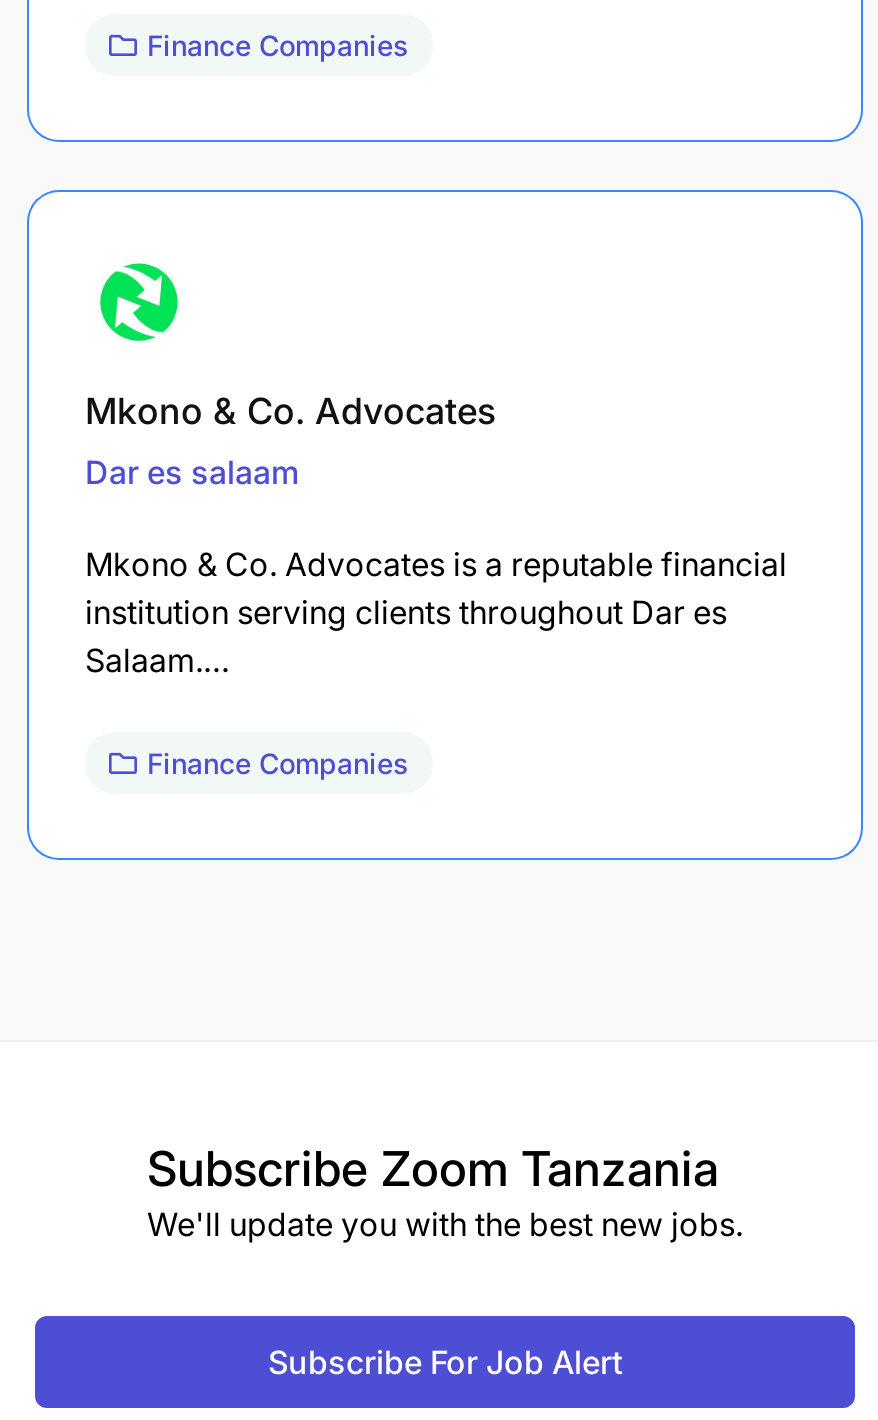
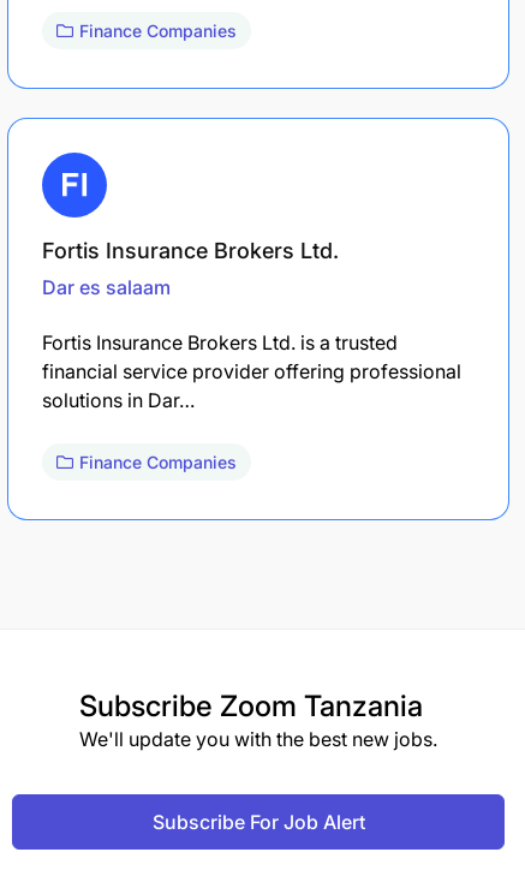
[85,248,497,431] [image] | Mkono & Co. Advocates -> [41,151,339,263] [image] | Fortis Insurance Brokers Ltd.
[85,543,787,679] Mkono & Co. Advocates is a reputable financial | institution serving clients throughout Dar es | Salaam.… -> [42,330,461,412] Fortis Insurance Brokers Ltd. is a trusted | financial service provider offering professional | solutions in Dar…

